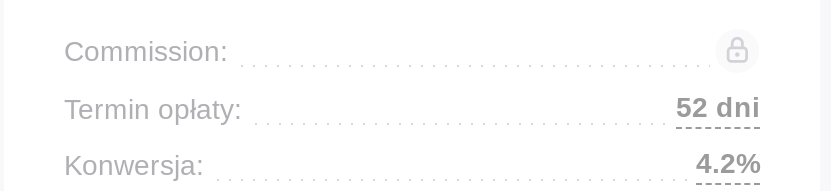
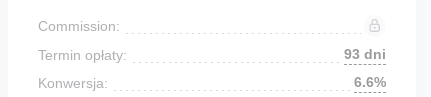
[676,91,760,123] 52 dni -> [344,46,386,62] 93 dni
[696,147,760,179] 4.2% -> [354,74,386,90] 6.6%

